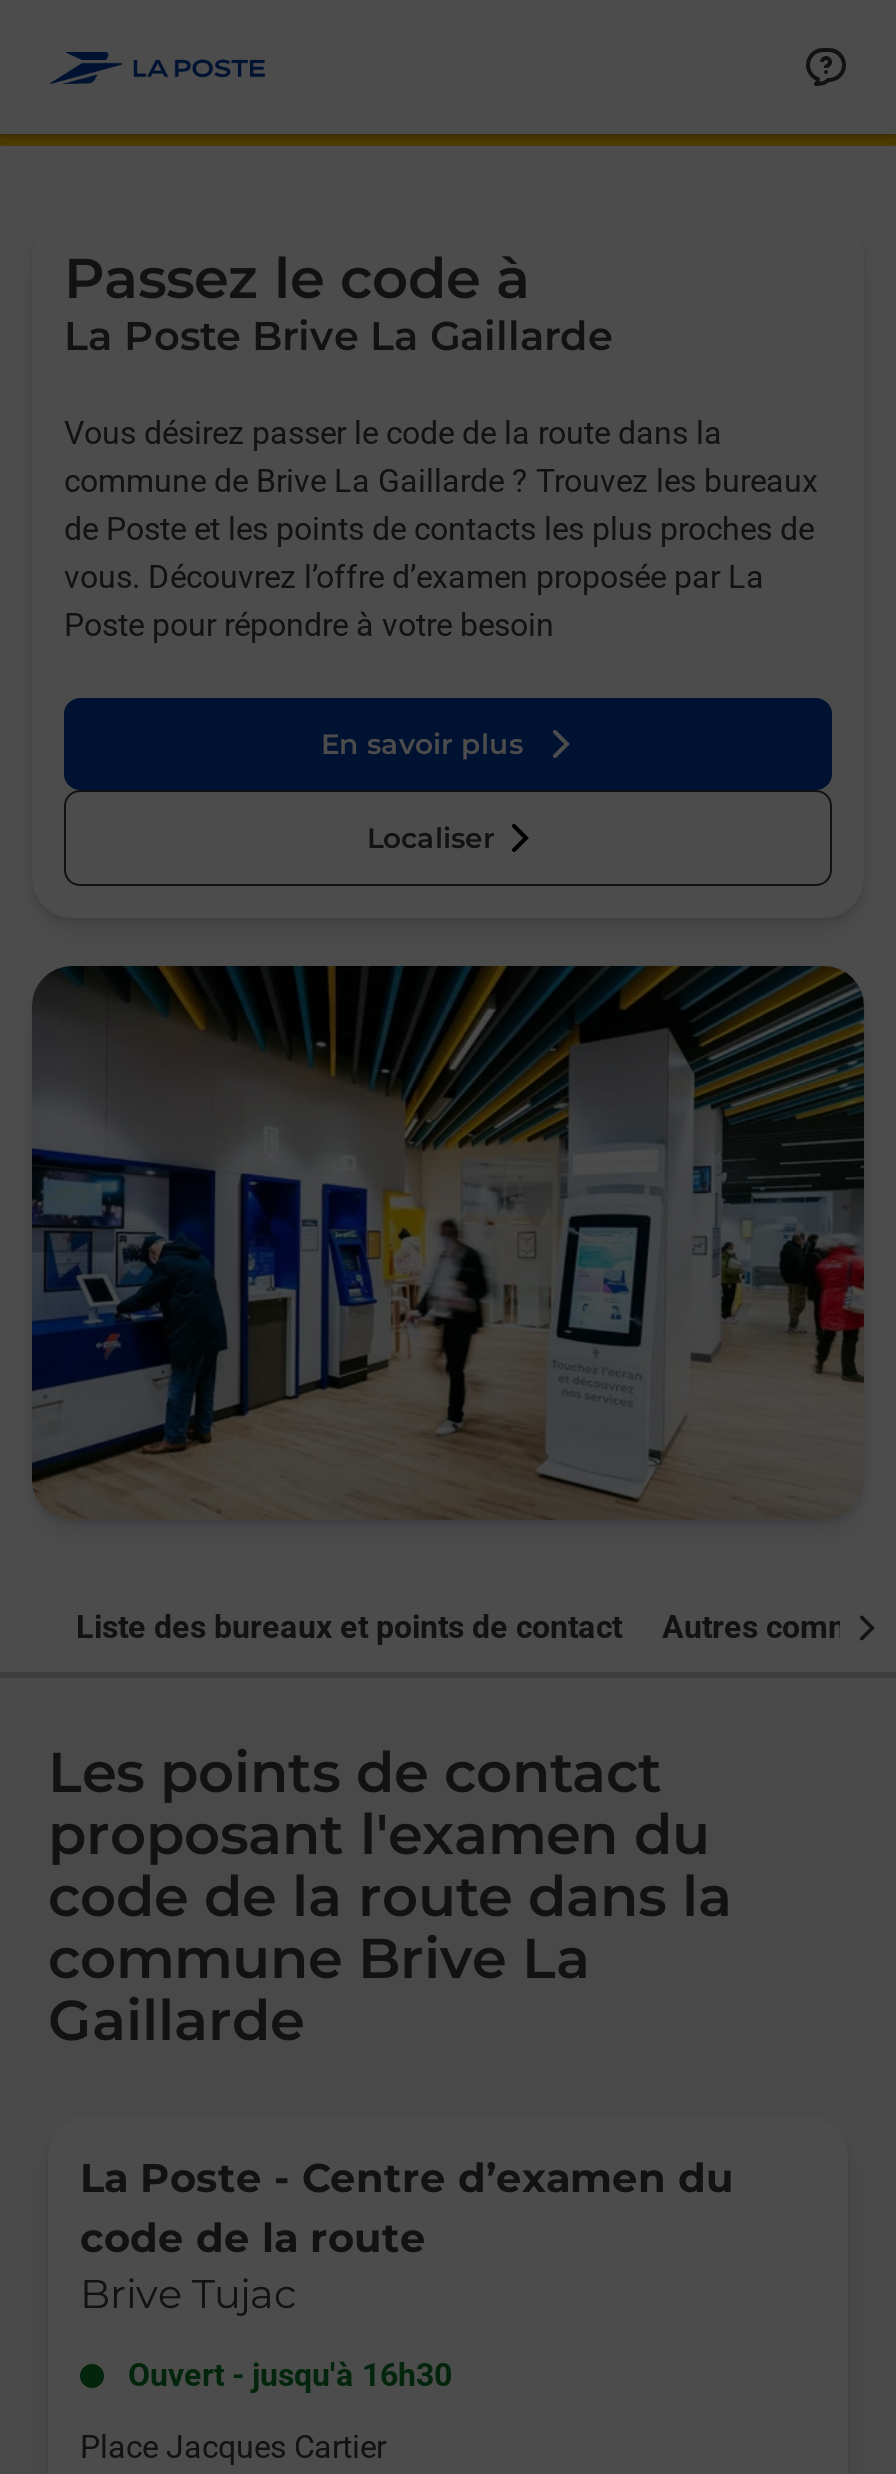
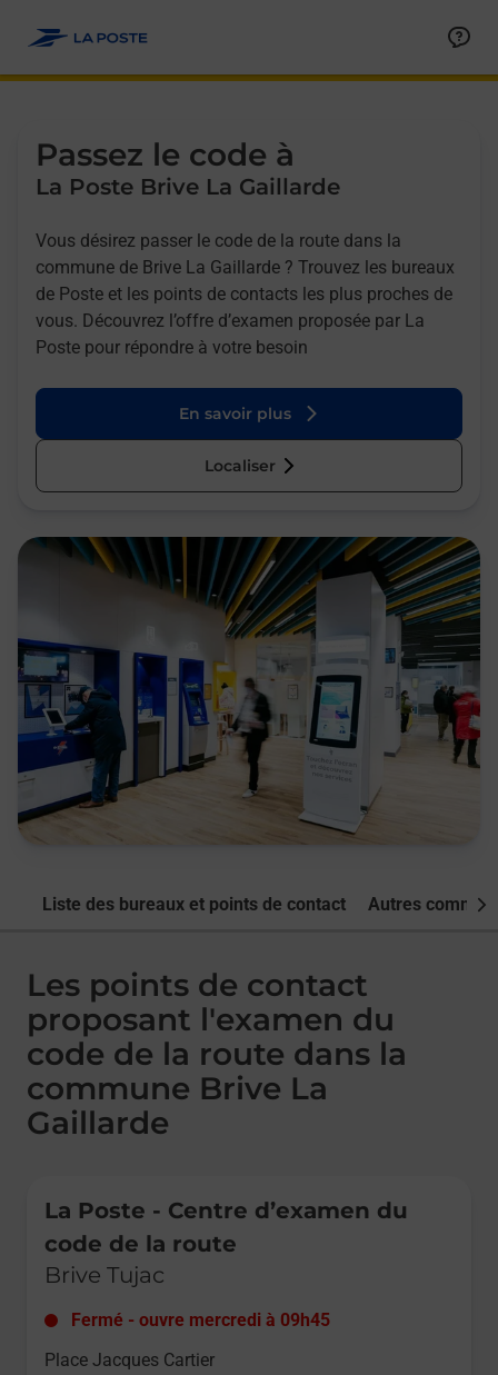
[128,2357,452,2395] Ouvert - jusqu'à 16h30 -> [71,1310,330,1331] Fermé - ouvre mercredi à 09h45

